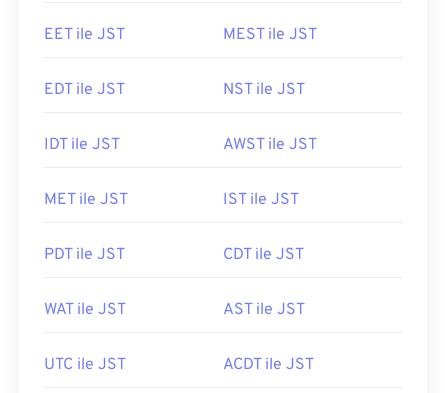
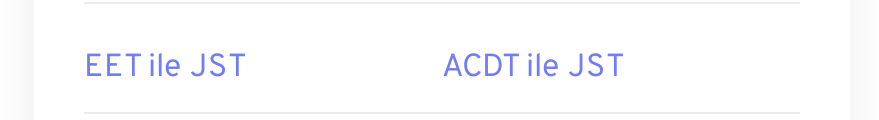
[44,25,317,375] MEST ile JST | EDT ile JST | NST ile JST | IDT ile JST | AWST ile JST | MET ile JST | IST ile JST | PDT ile JST | CDT ile JST | WAT ile JST | AST ile JST | UTC ile JST -> none

